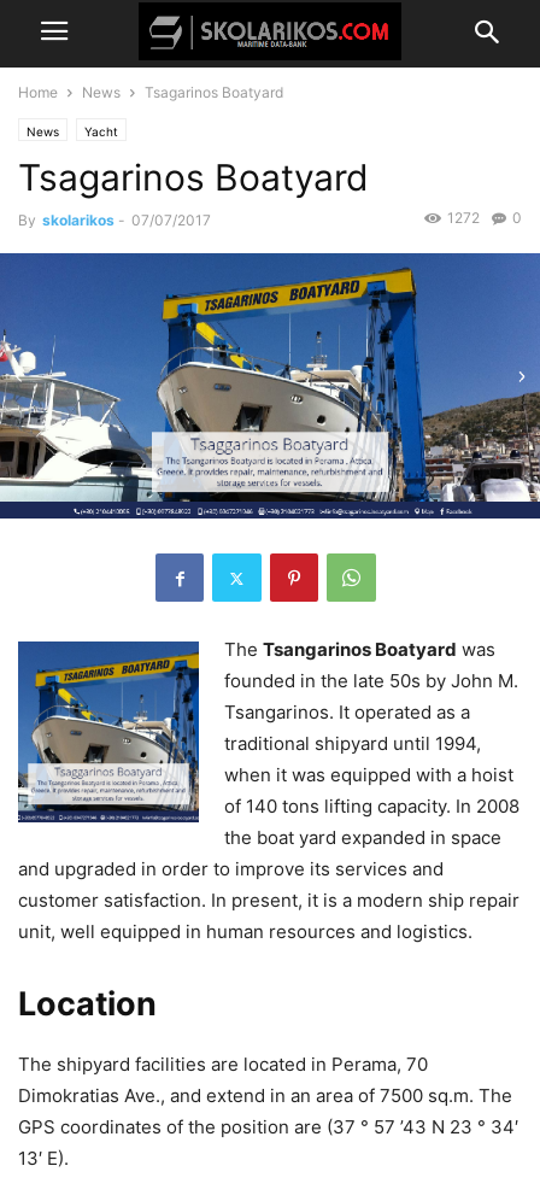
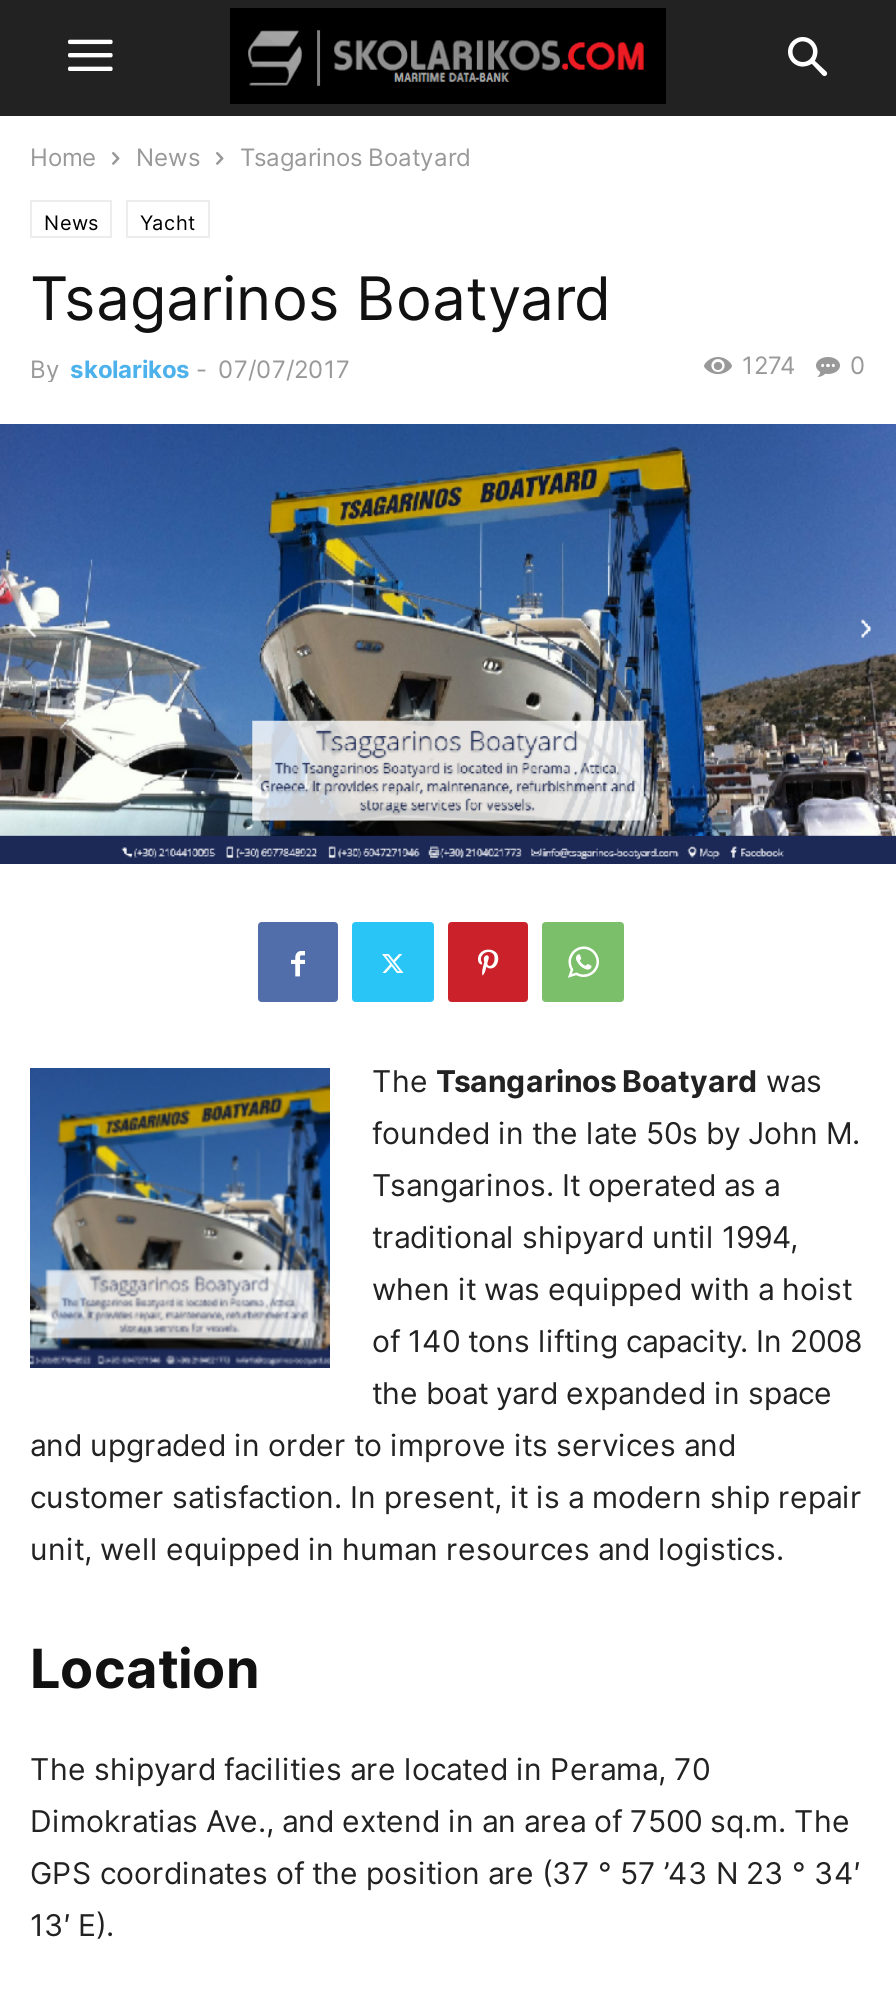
[447,209,522,227] 1272 0 -> [742,350,866,380] 1274 0

